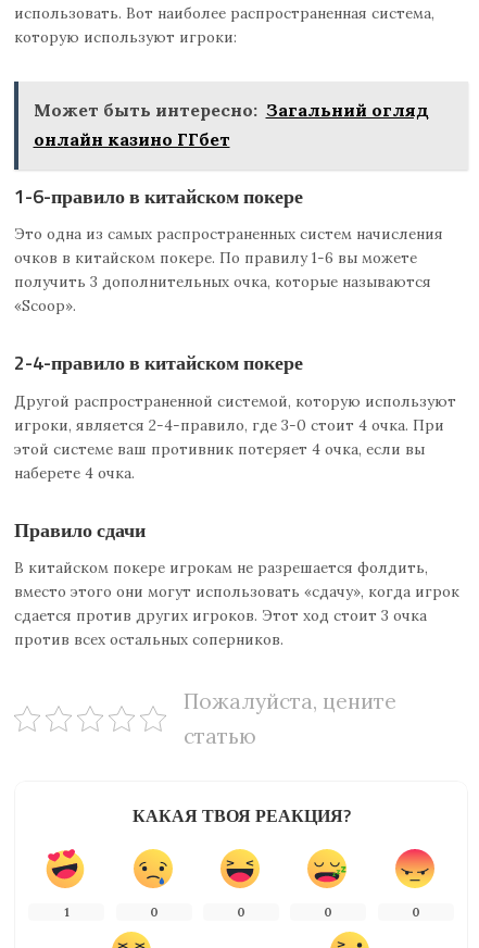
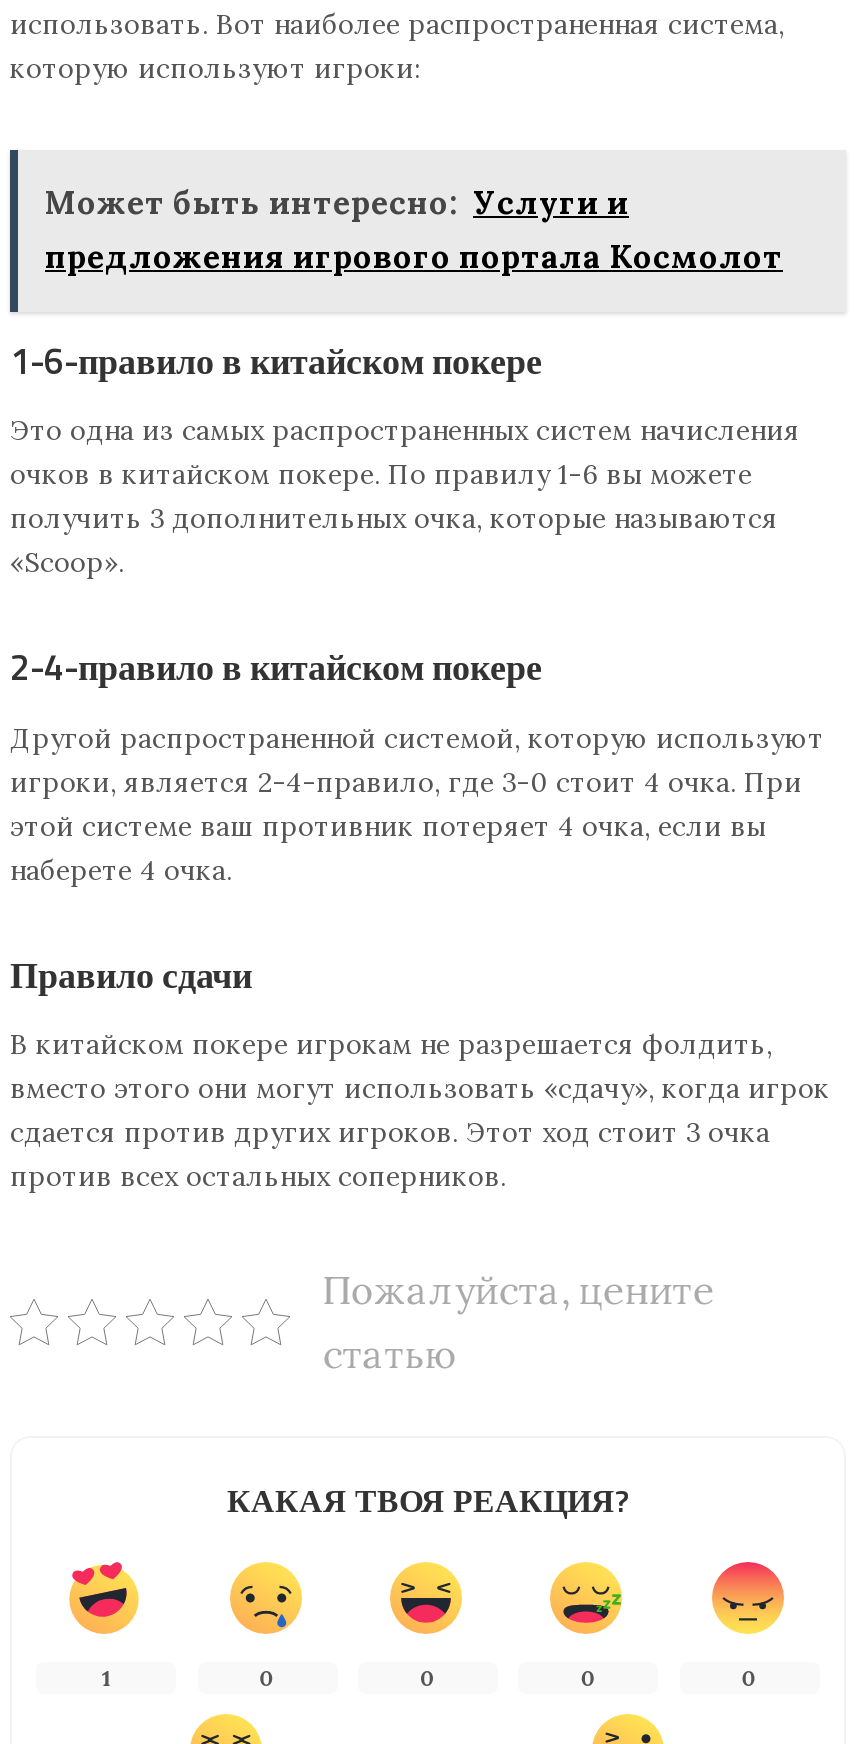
[33,99,428,150] Может быть интересно: Загальний огляд | онлайн казино ГГбет -> [45,182,783,276] Может быть интересно: Услуги и | предложения игрового портала Космолот

